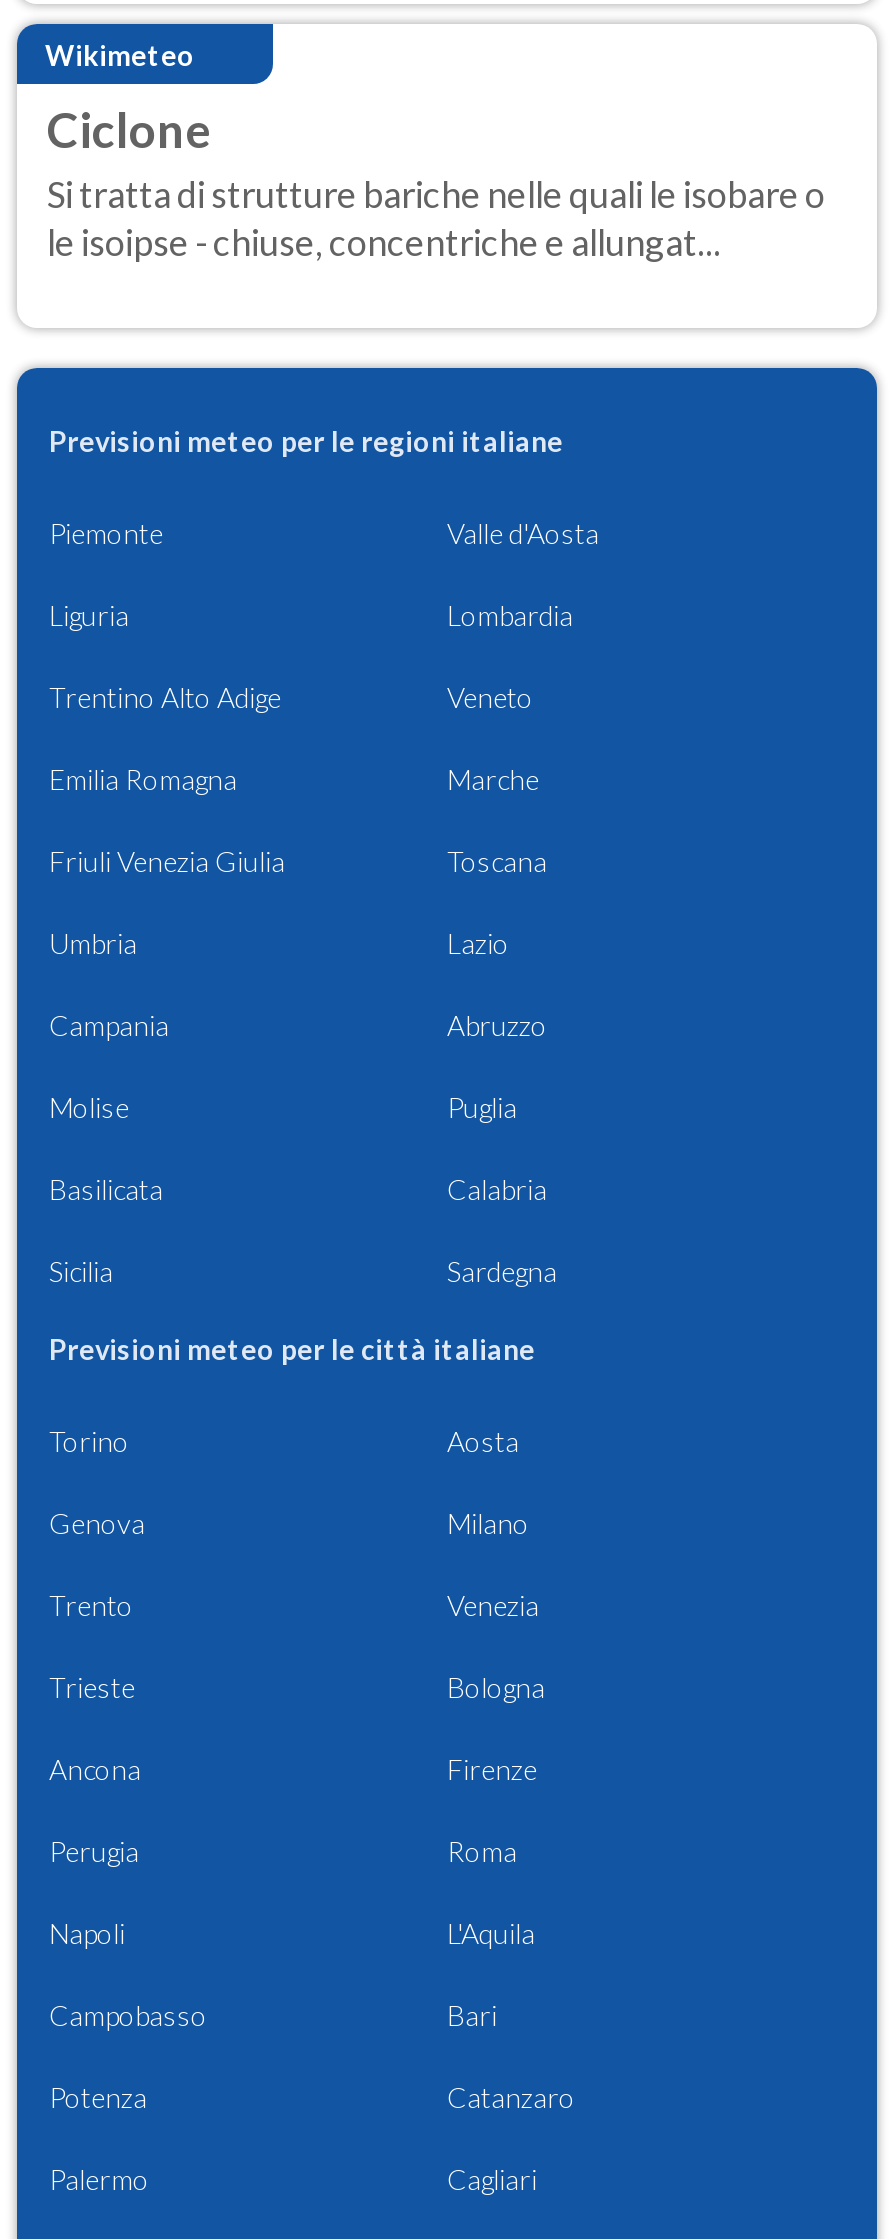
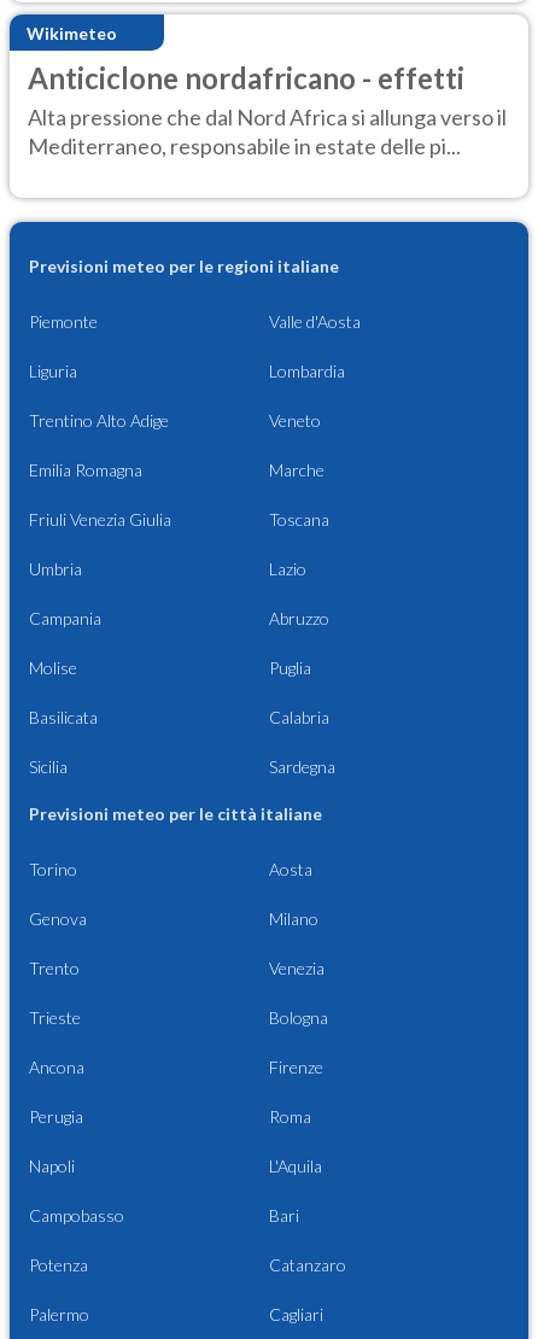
[47,101,825,264] Ciclone | Si tratta di strutture bariche nelle quali le isobare o | le isoipse - chiuse, concentriche e allungat... -> [28,61,507,159] Anticiclone nordafricano - effetti | Alta pressione che dal Nord Africa si allunga verso il | Mediterraneo, responsabile in estate delle pi...

